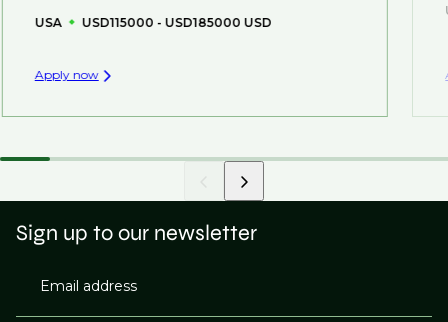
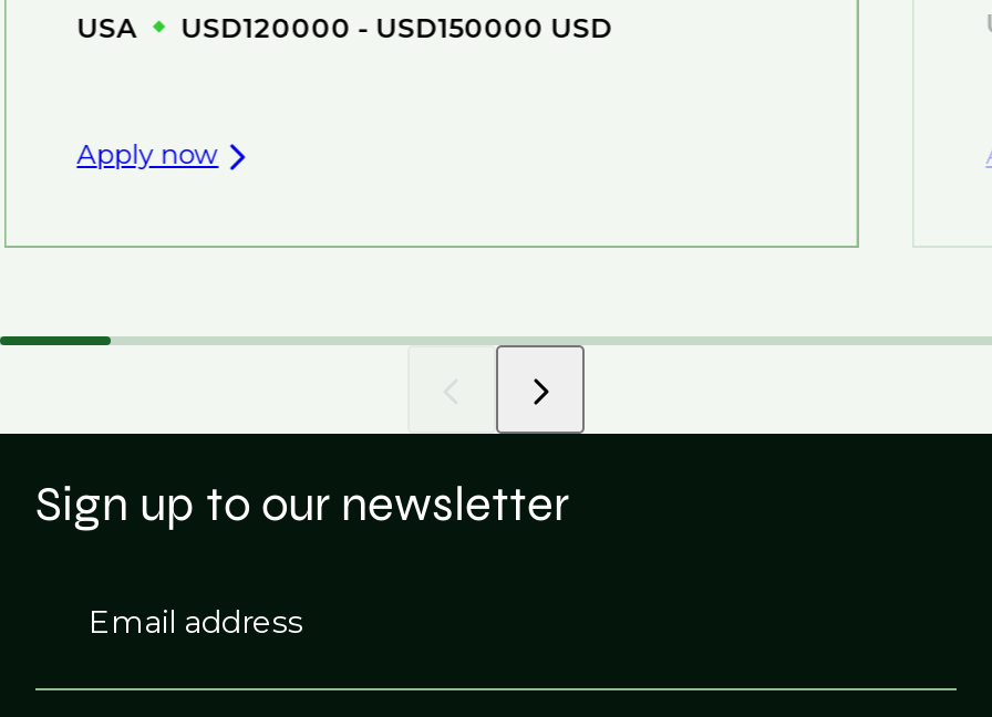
[35,15,272,30] USA USD115000 - USD185000 USD -> [77,9,613,42] USA USD120000 - USD150000 USD

